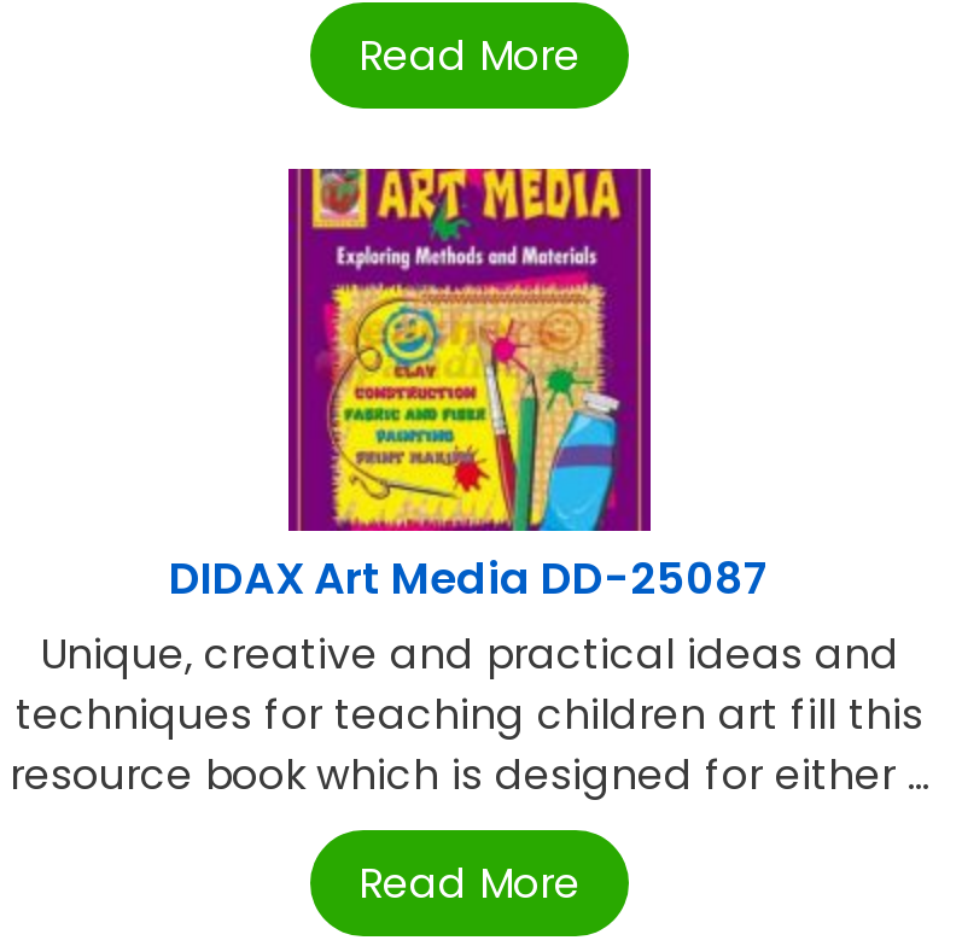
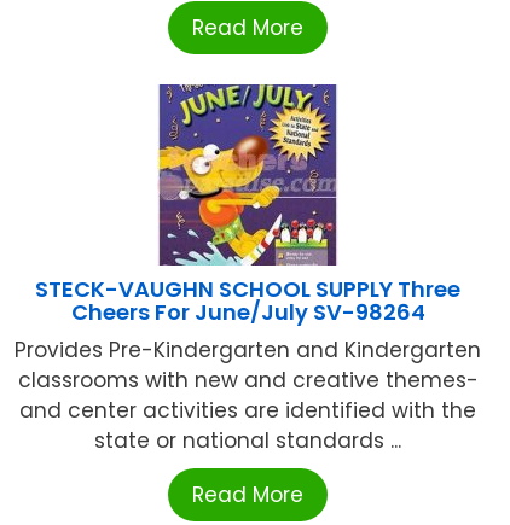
[286,167,653,425] [image] -> [157,83,338,266] [image]
[10,549,929,805] DIDAX Art Media DD-25087 | Unique, creative and practical ideas and | techniques for teaching children art fill this | resource book which is designed for either ... -> [15,275,481,456] STECK-VAUGHN SCHOOL SUPPLY Three | Cheers For June/July SV-98264 | Provides Pre-Kindergarten and Kindergarten | classrooms with new and creative themes- | and center activities are identified with the | state or national standards ...

